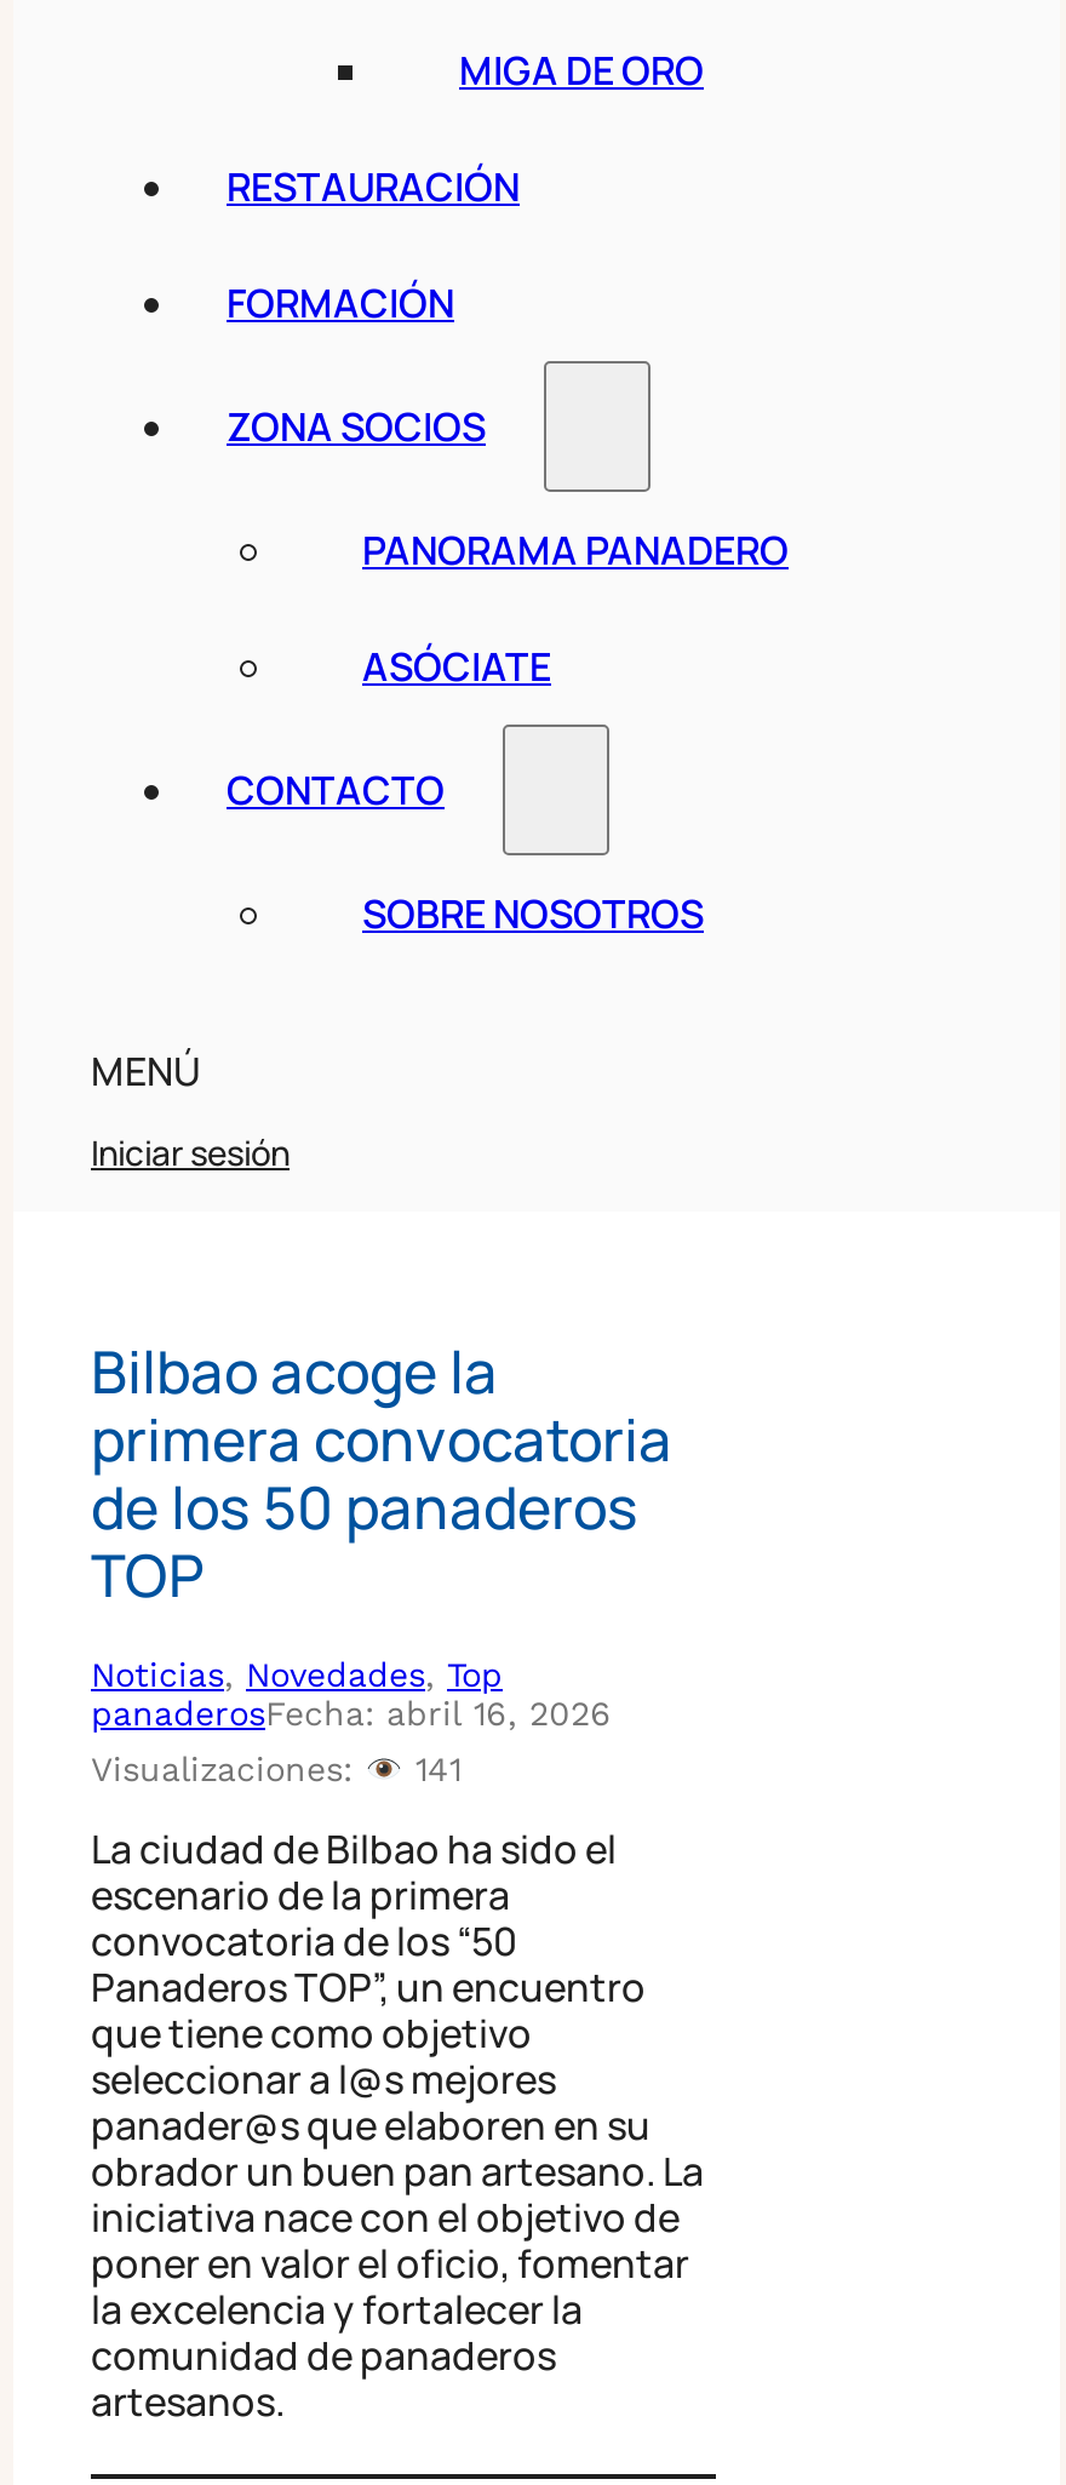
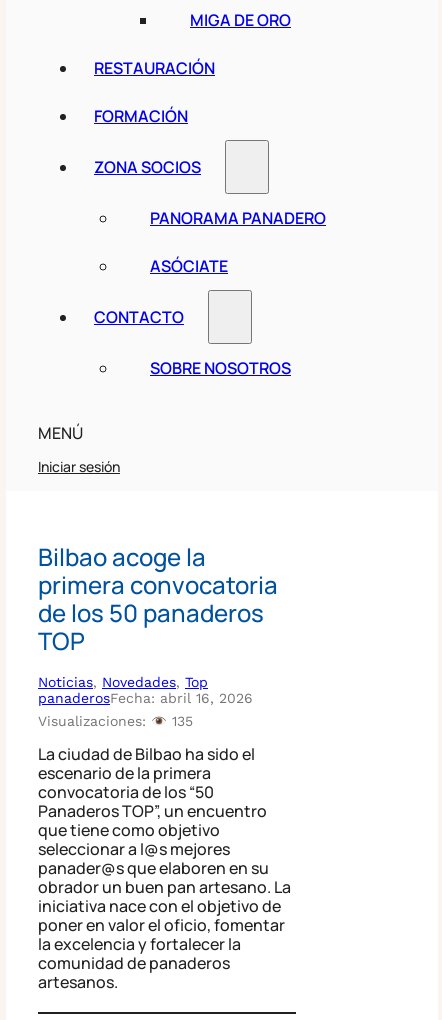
[91,1751,461,1789] Visualizaciones: 141 -> [38,713,193,729] Visualizaciones: 135

